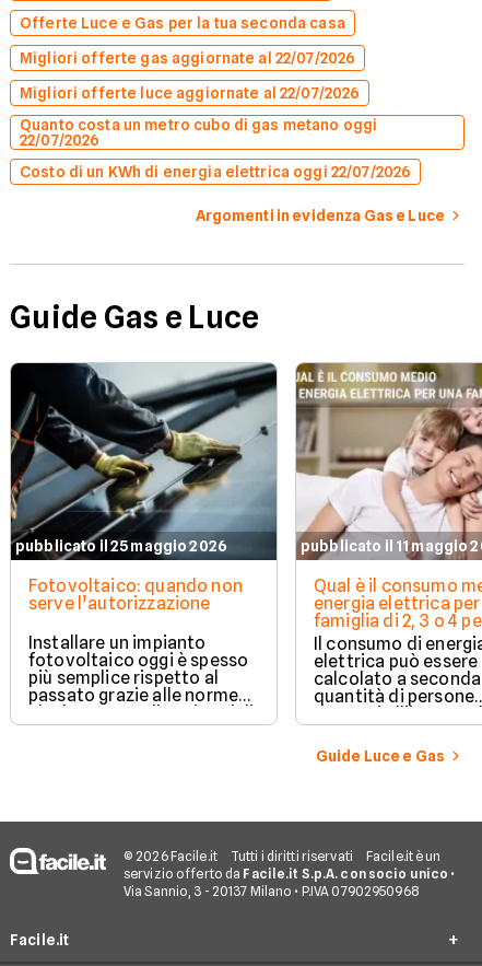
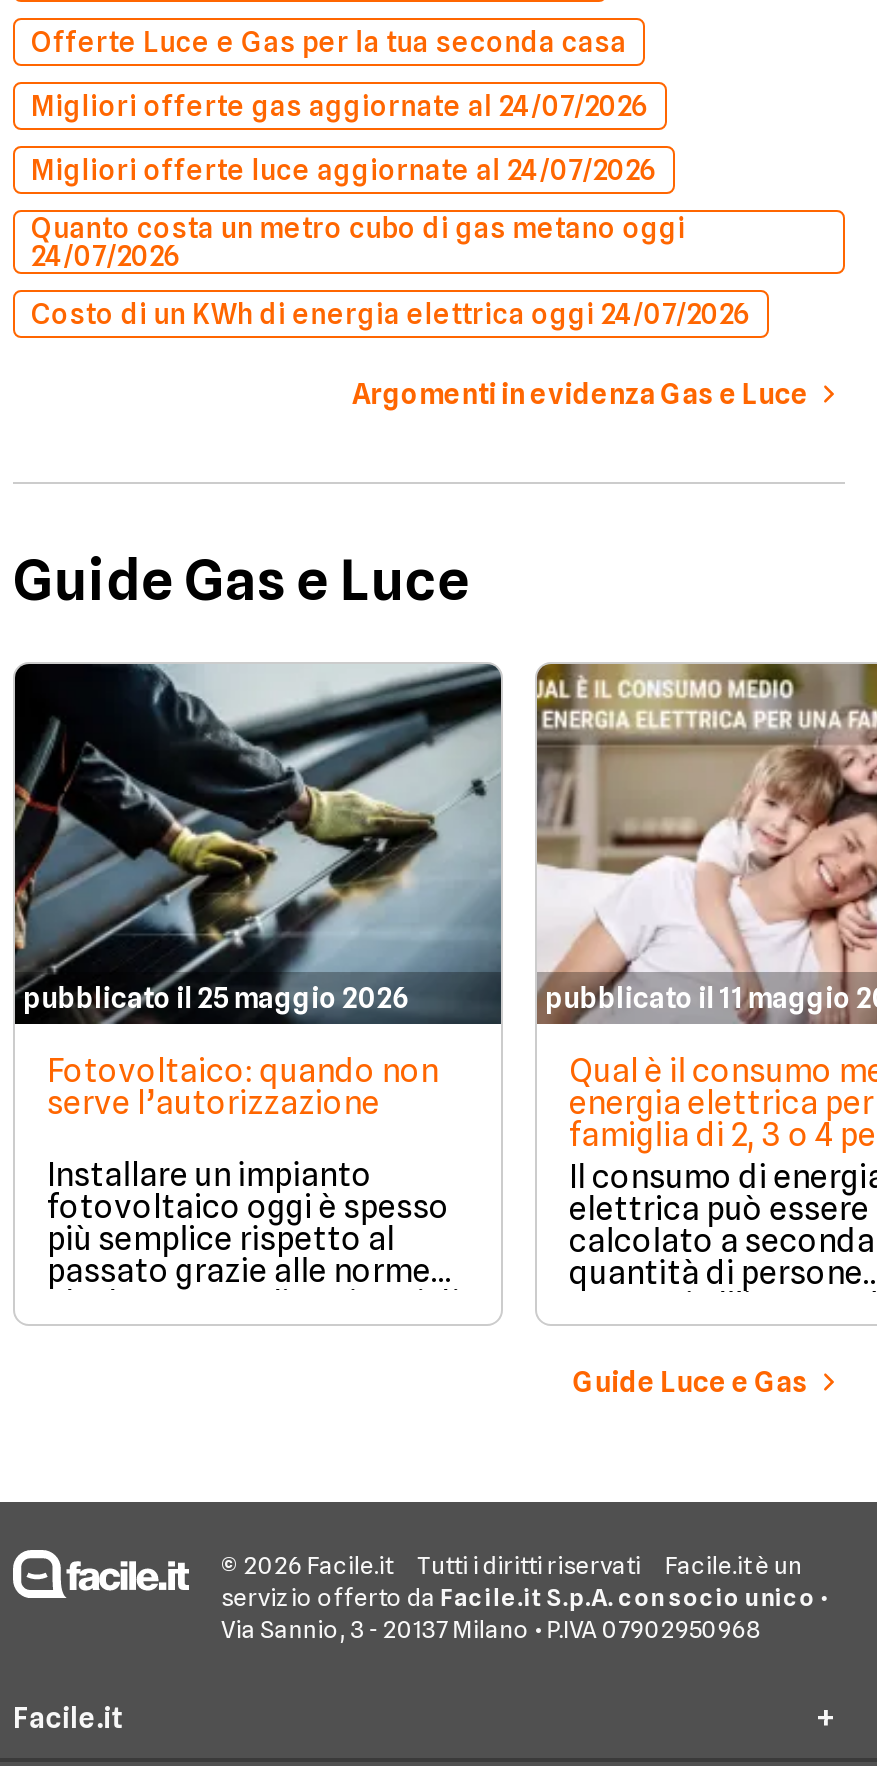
[20,49,356,67] Migliori offerte gas aggiornate al 22/07/2026 -> [31,90,650,122] Migliori offerte gas aggiornate al 24/07/2026
[20,84,360,102] Migliori offerte luce aggiornate al 22/07/2026 -> [31,154,658,186] Migliori offerte luce aggiornate al 24/07/2026
[20,131,100,149] 22/07/2026 -> [31,240,182,272] 24/07/2026
[20,163,411,181] Costo di un KWh di energia elettrica oggi 22/07/2026 -> [31,298,752,330] Costo di un KWh di energia elettrica oggi 24/07/2026

